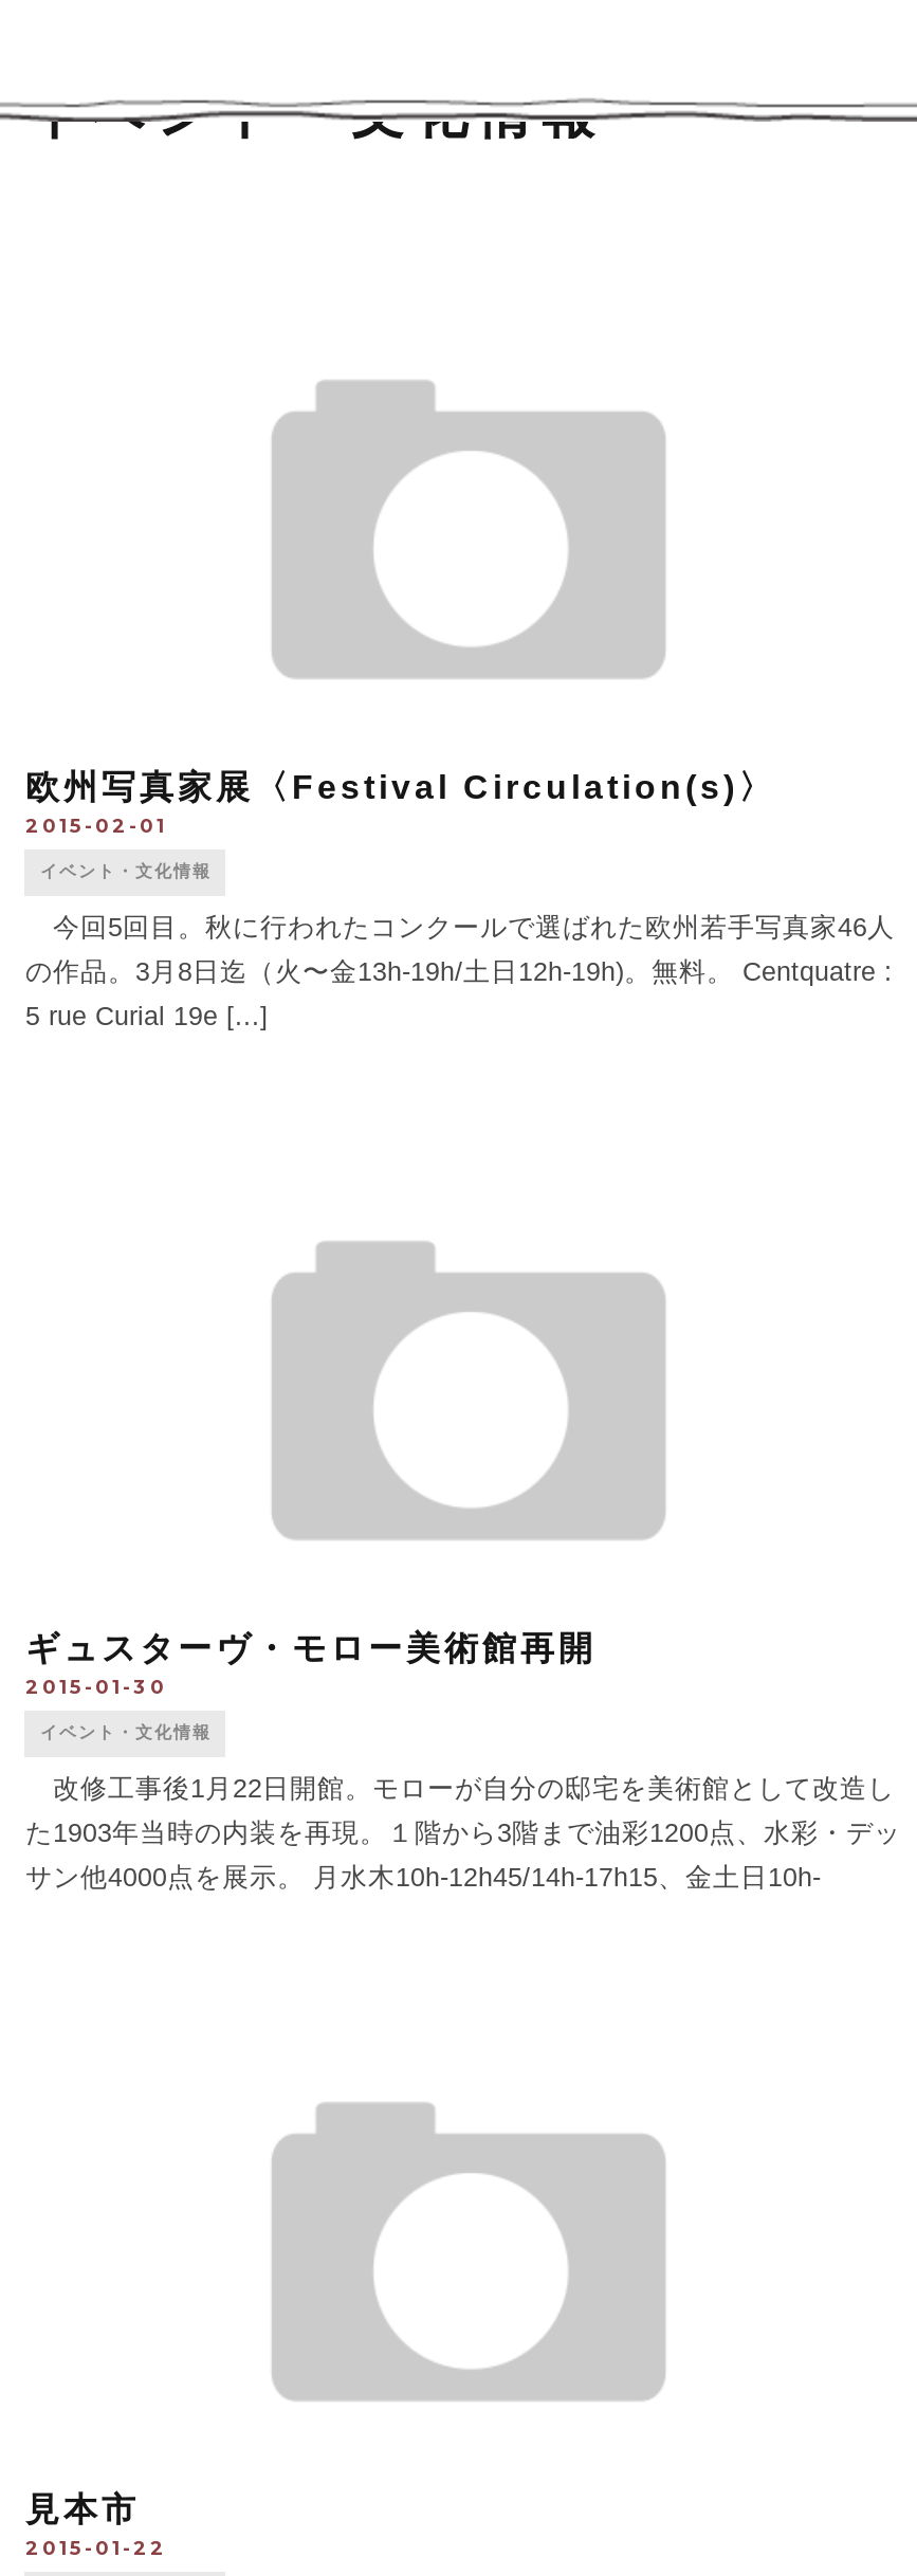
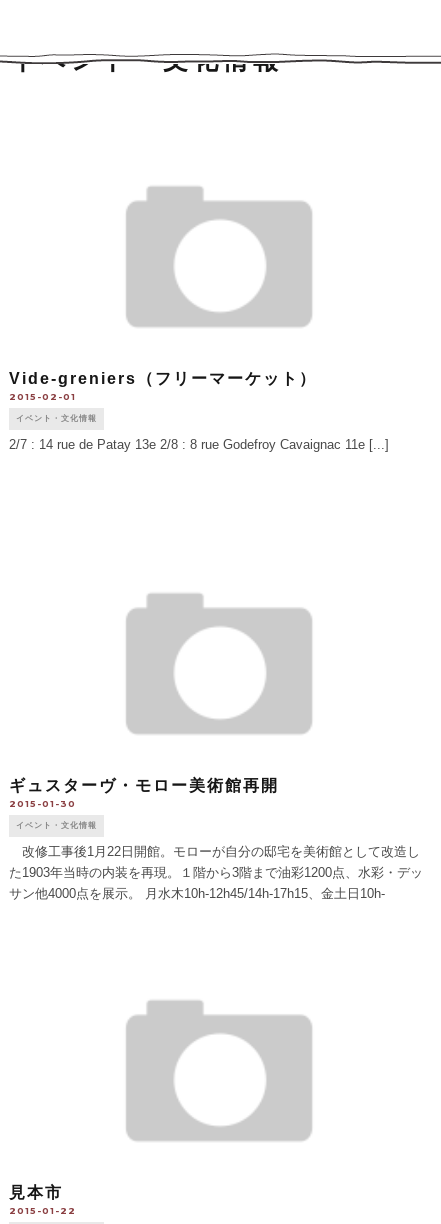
[25,769,776,805] 欧州写真家展〈Festival Circulation(s)〉 -> [9,370,317,387] Vide-greniers（フリーマーケット）
[25,913,895,1032] 今回5回目。秋に行われたコンクールで選ばれた欧州若手写真家46人 | の作品。3月8日迄（火〜金13h-19h/土日12h-19h)。無料。 Centquatre : | 5 rue Curial 19e [...] -> [9,438,389,452] 2/7 : 14 rue de Patay 13e 2/8 : 8 rue Godefroy Cavaignac 11e [...]

